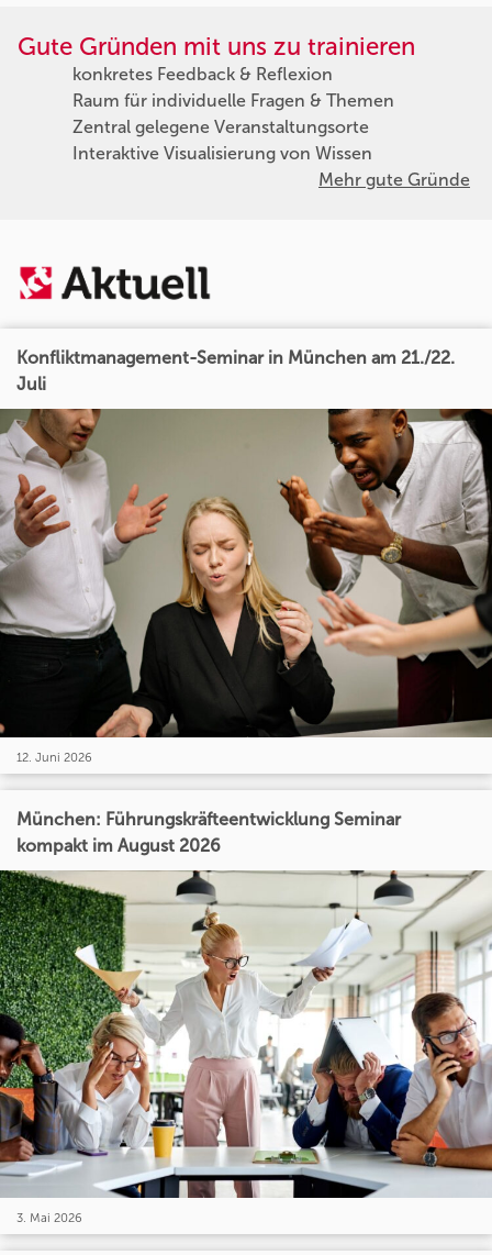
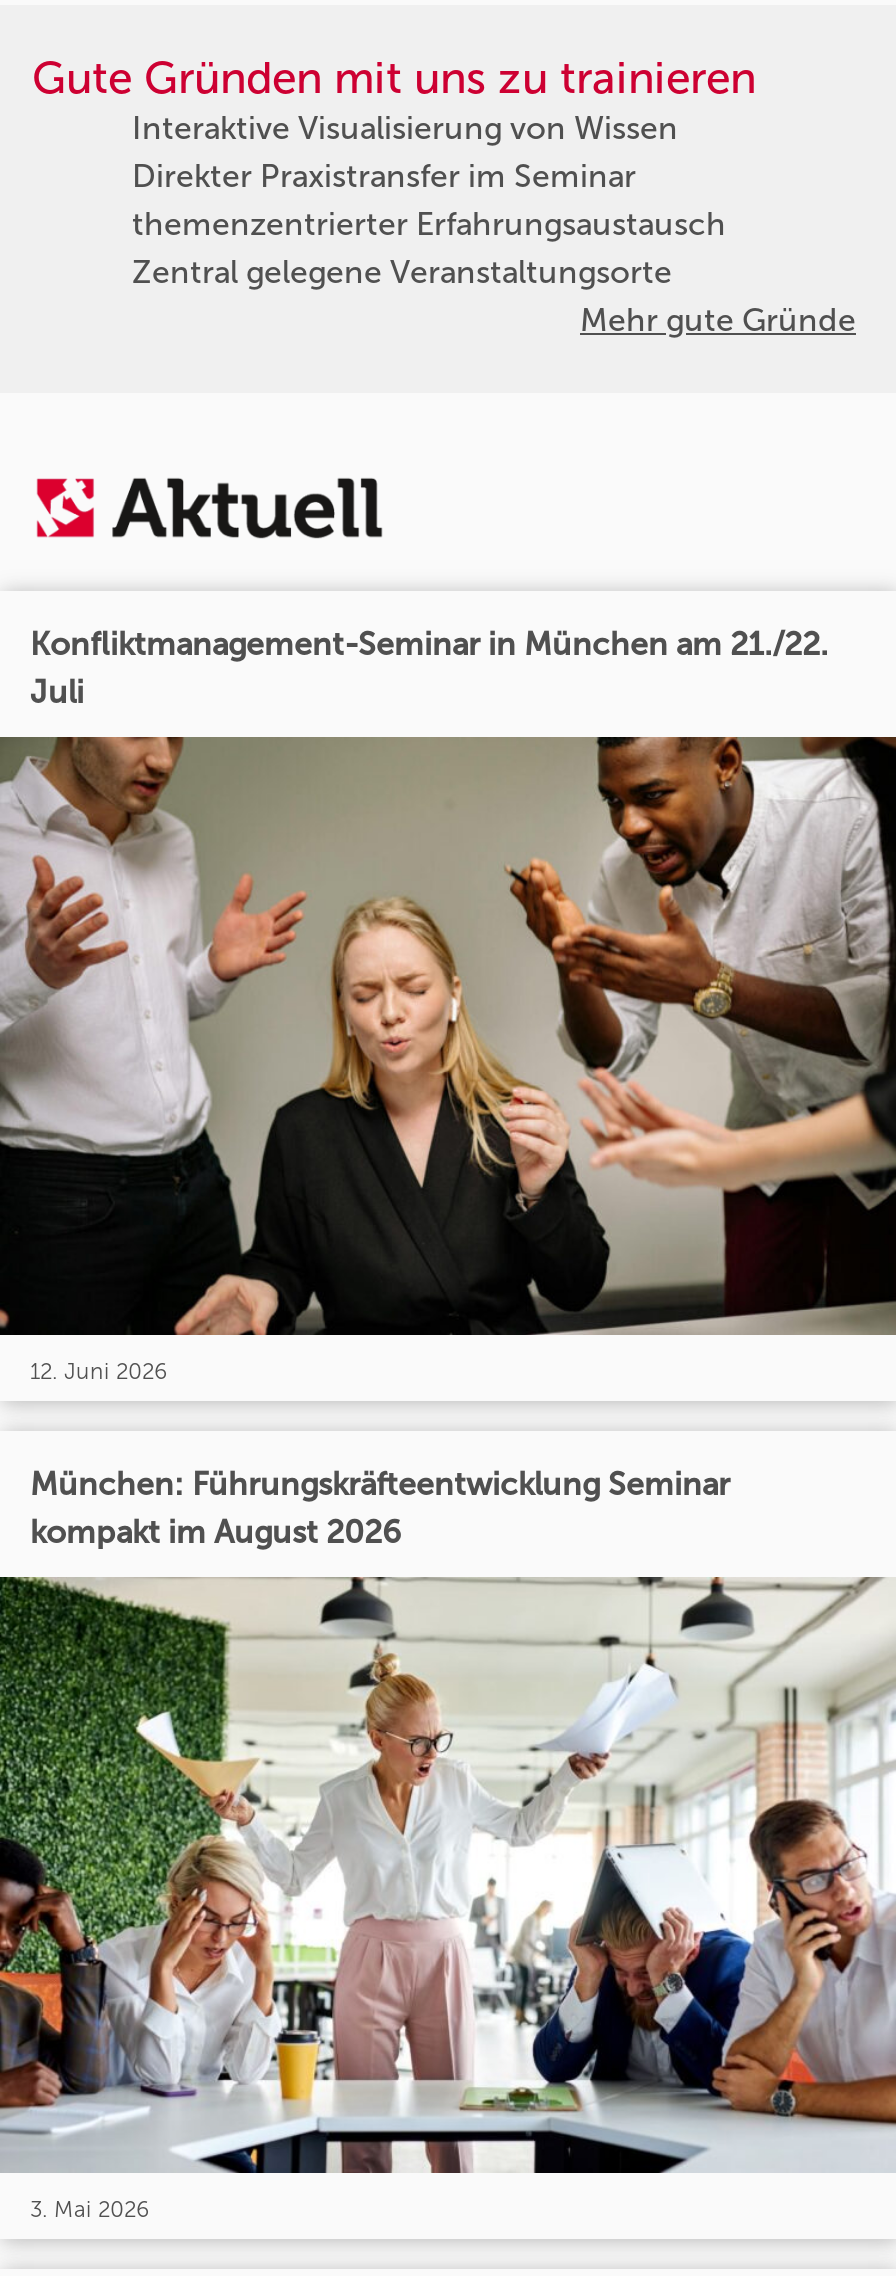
[72,64,394,111] konkretes Feedback & Reflexion | Raum für individuelle Fragen & Themen -> [132,157,726,243] Direkter Praxistransfer im Seminar | themenzentrierter Erfahrungsaustausch
moved [72,116,369,137] -> [132,253,672,291]: Zentral gelegene Veranstaltungsorte
moved [72,143,372,164] -> [132,109,678,147]: Interaktive Visualisierung von Wissen

